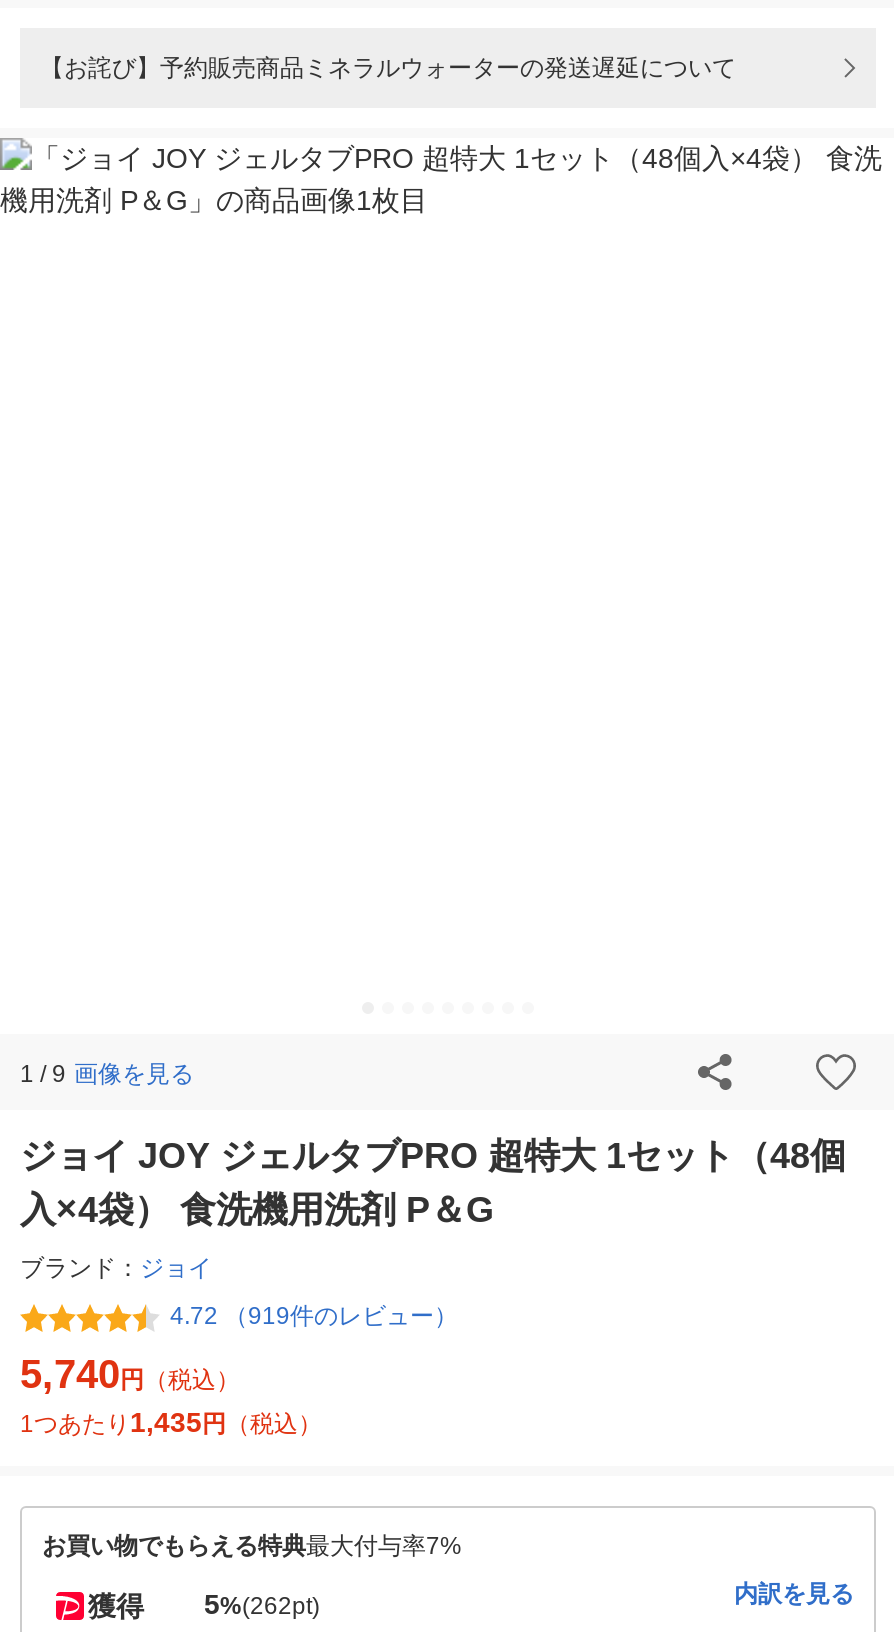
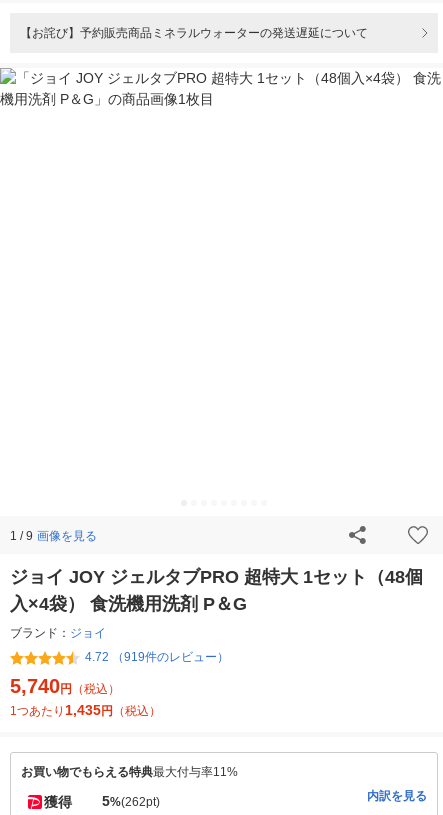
[42,1533,462,1561] お買い物でもらえる特典最大付与率7% -> [21,765,238,779] お買い物でもらえる特典最大付与率11%

